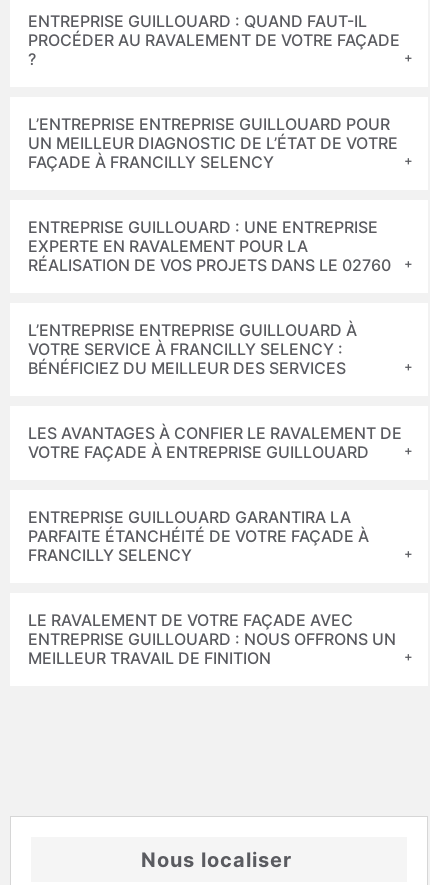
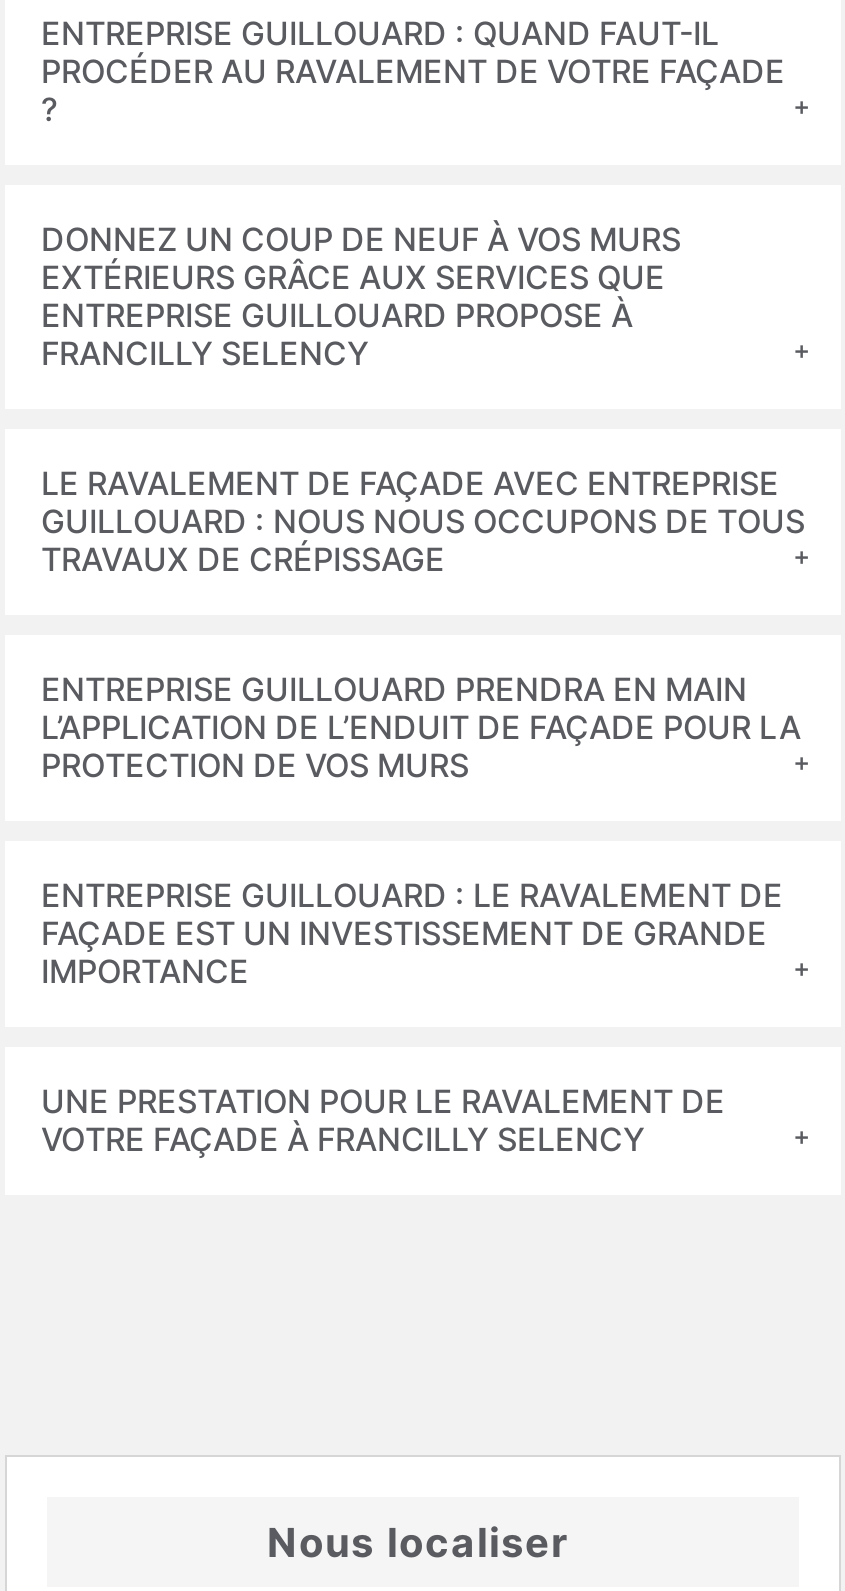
[28,114,402,546] L’ENTREPRISE ENTREPRISE GUILLOUARD POUR | UN MEILLEUR DIAGNOSTIC DE L’ÉTAT DE VOTRE | FAÇADE À FRANCILLY SELENCY | ENTREPRISE GUILLOUARD : UNE ENTREPRISE | EXPERTE EN RAVALEMENT POUR LA | RÉALISATION DE VOS PROJETS DANS LE 02760 | L’ENTREPRISE ENTREPRISE GUILLOUARD À | VOTRE SERVICE À FRANCILLY SELENCY : | BÉNÉFICIEZ DU MEILLEUR DES SERVICES | LES AVANTAGES À CONFIER LE RAVALEMENT DE | VOTRE FAÇADE À ENTREPRISE GUILLOUARD | ENTREPRISE GUILLOUARD GARANTIRA LA | PARFAITE ÉTANCHÉITÉ DE VOTRE FAÇADE À -> [41,219,681,335] DONNEZ UN COUP DE NEUF À VOS MURS | EXTÉRIEURS GRÂCE AUX SERVICES QUE | ENTREPRISE GUILLOUARD PROPOSE À
moved [28,545,192,565] -> [41,333,369,373]: FRANCILLY SELENCY
[28,610,396,668] LE RAVALEMENT DE VOTRE FAÇADE AVEC | ENTREPRISE GUILLOUARD : NOUS OFFRONS UN | MEILLEUR TRAVAIL DE FINITION -> [41,463,805,1159] LE RAVALEMENT DE FAÇADE AVEC ENTREPRISE | GUILLOUARD : NOUS NOUS OCCUPONS DE TOUS | TRAVAUX DE CRÉPISSAGE | ENTREPRISE GUILLOUARD PRENDRA EN MAIN | L’APPLICATION DE L’ENDUIT DE FAÇADE POUR LA | PROTECTION DE VOS MURS | ENTREPRISE GUILLOUARD : LE RAVALEMENT DE | FAÇADE EST UN INVESTISSEMENT DE GRANDE | IMPORTANCE | UNE PRESTATION POUR LE RAVALEMENT DE | VOTRE FAÇADE À FRANCILLY SELENCY

